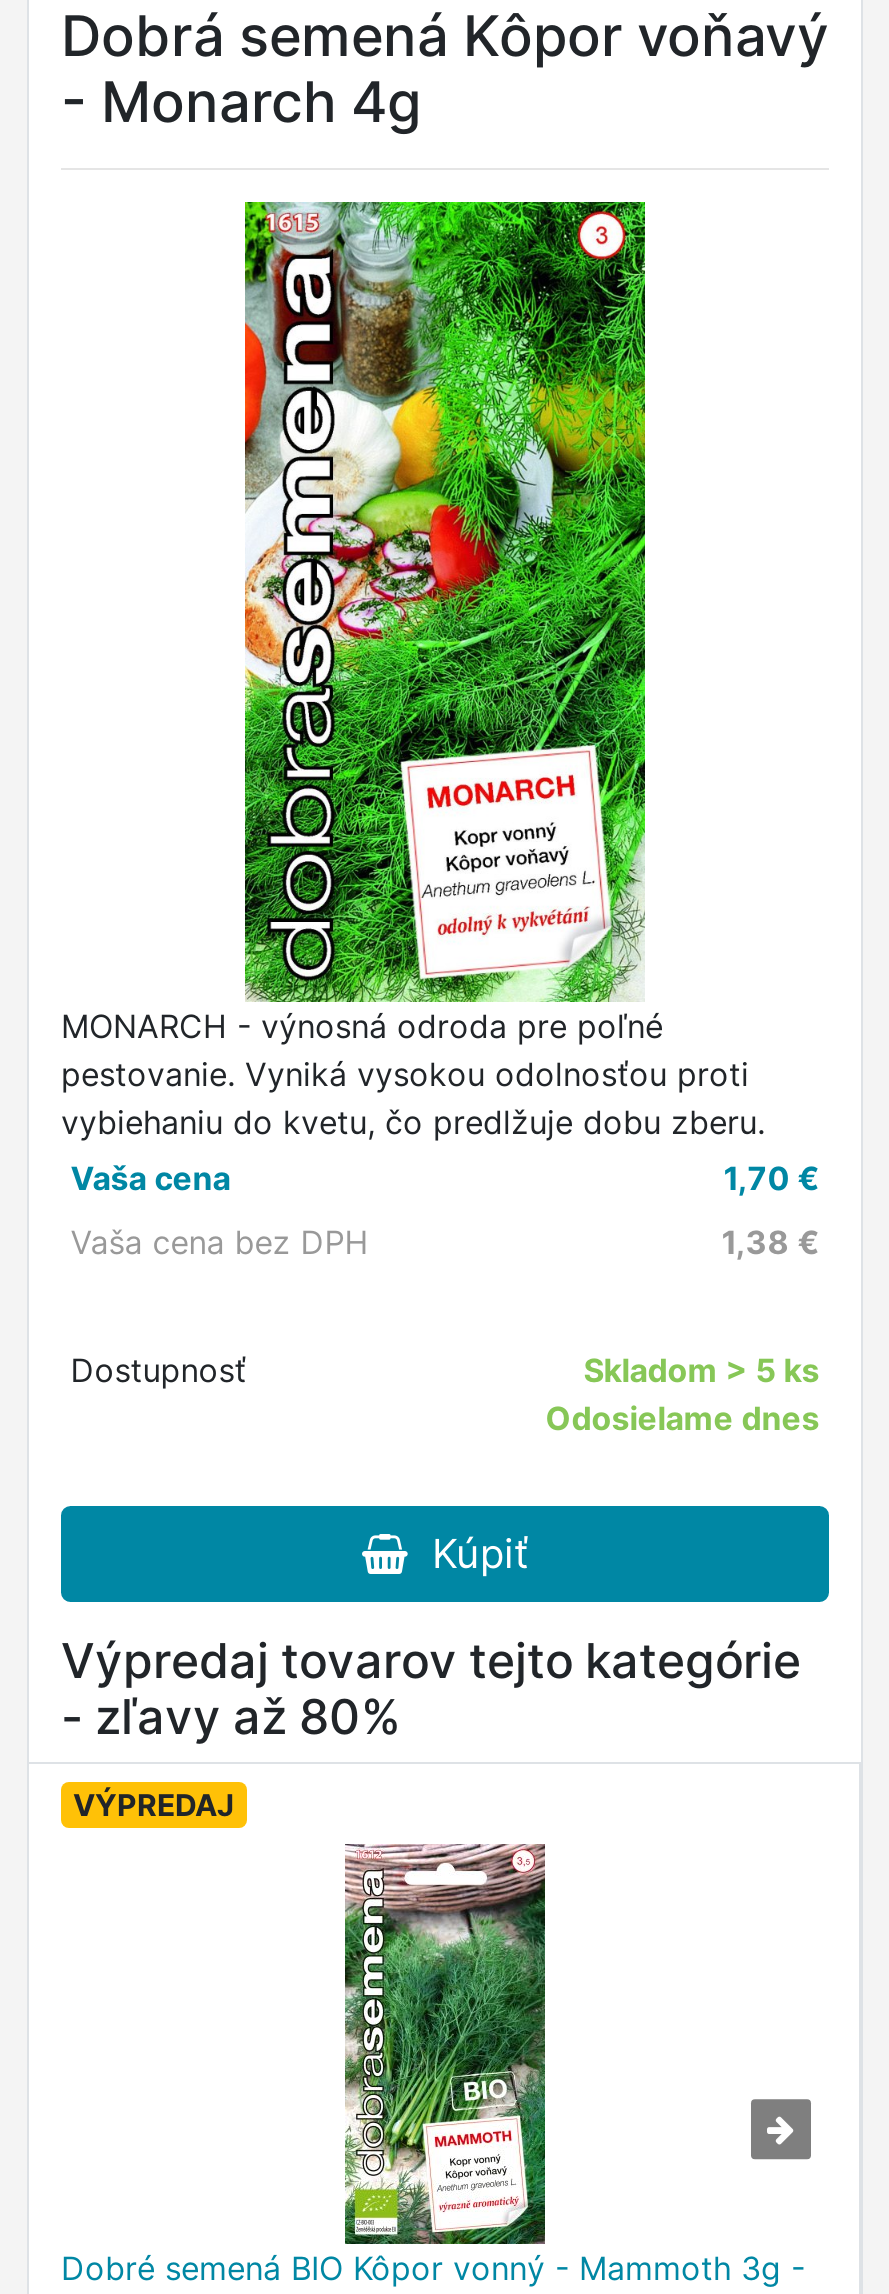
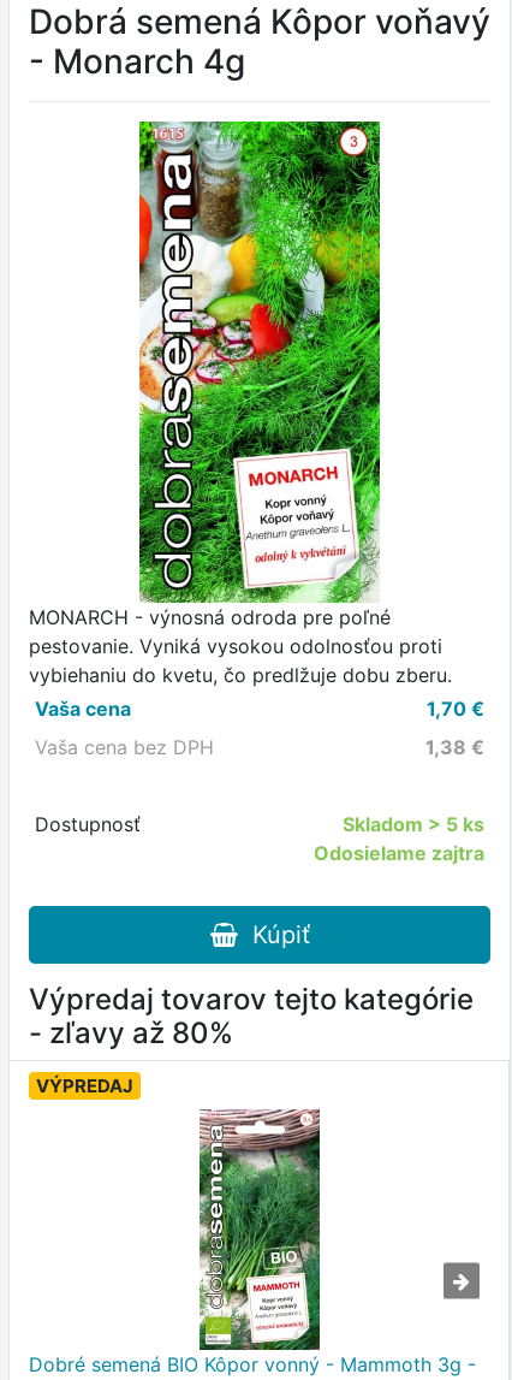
[545,1398,819,1438] Odosielame dnes -> [314,841,485,865] Odosielame zajtra

